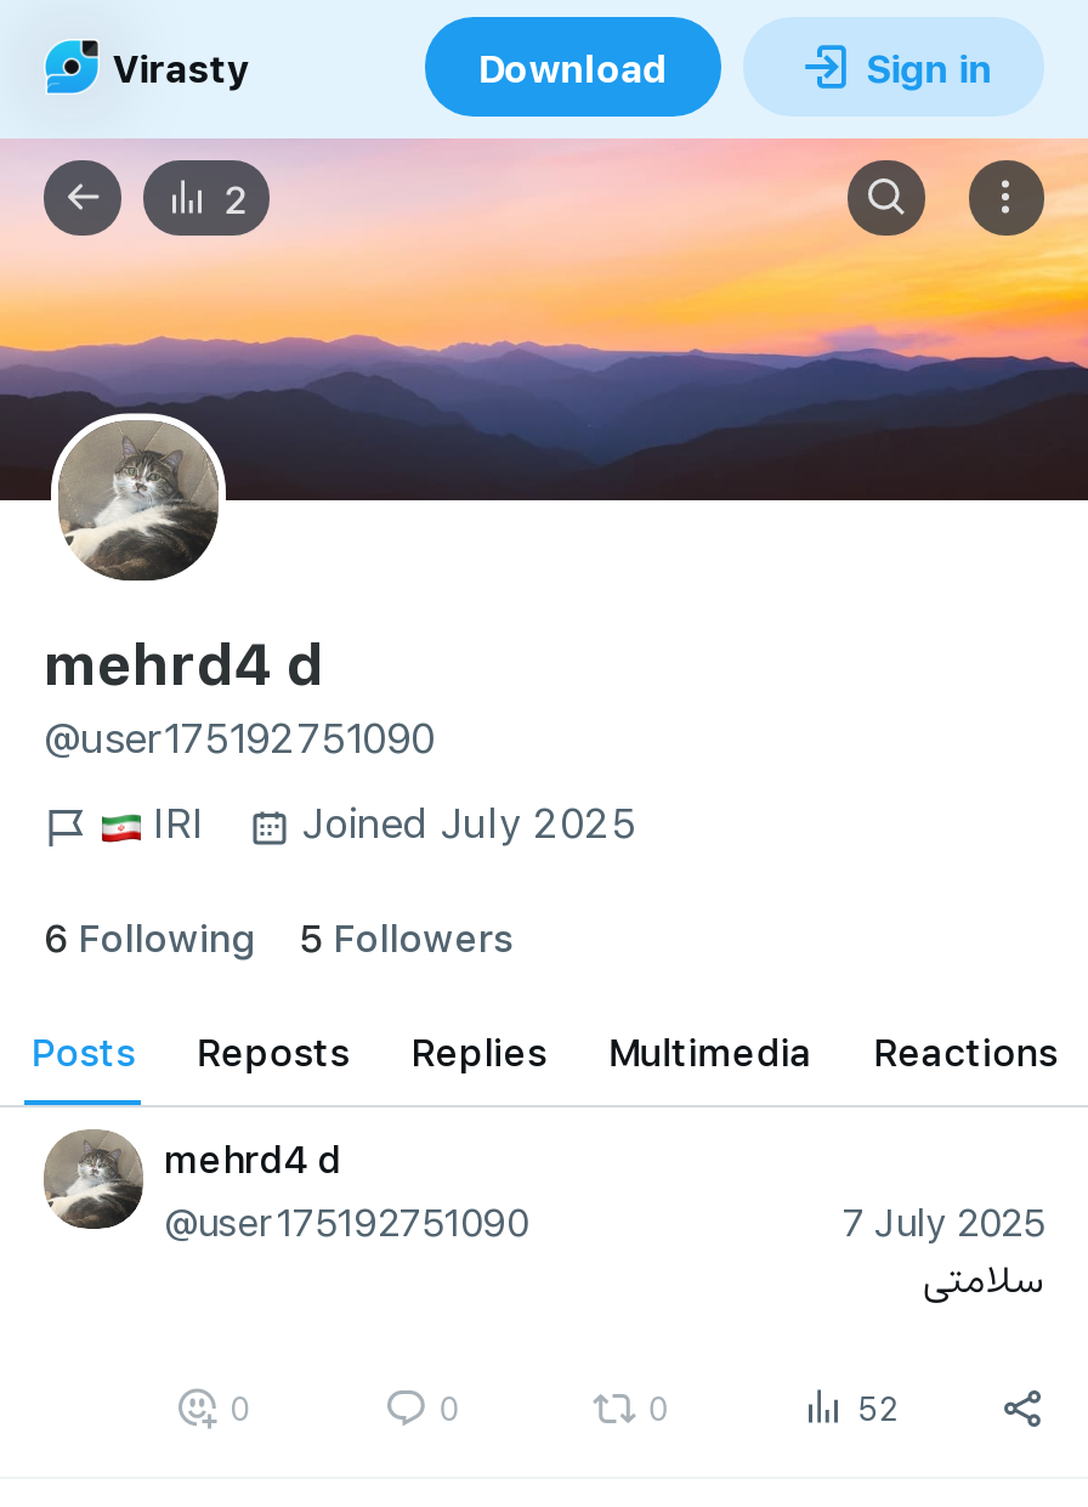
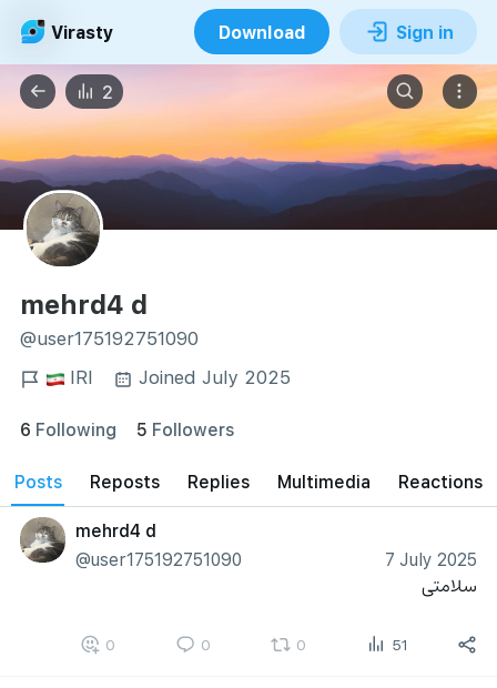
[857,1386,898,1432] 52 -> [391,634,408,655] 51

